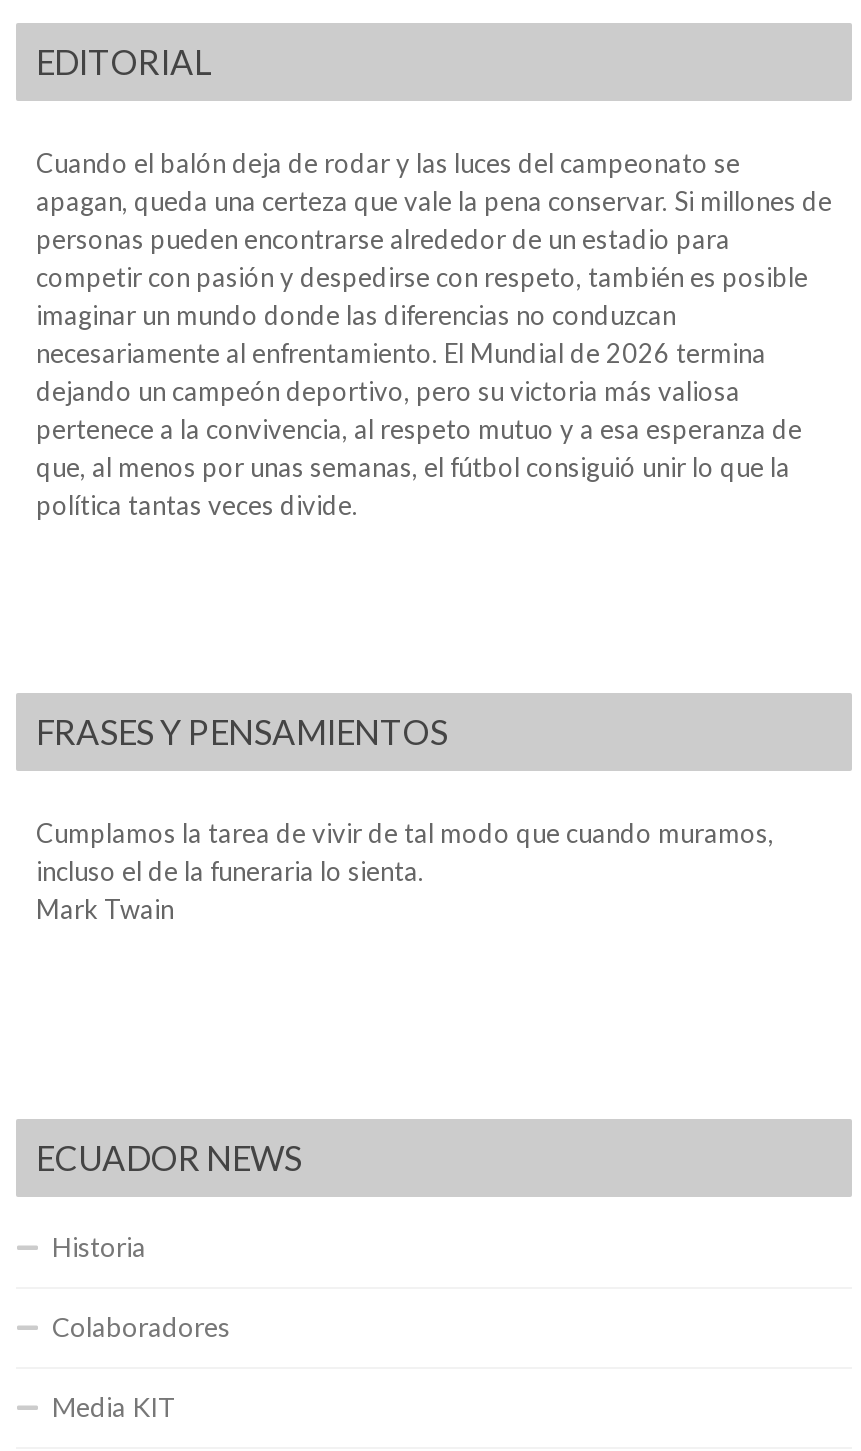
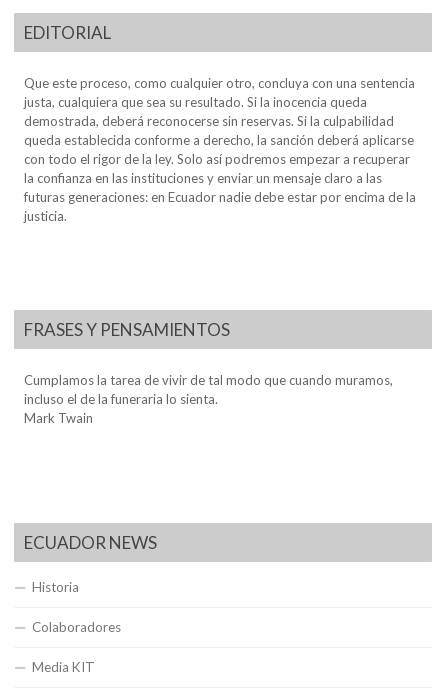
[36,147,832,521] Cuando el balón deja de rodar y las luces del campeonato se | apagan, queda una certeza que vale la pena conservar. Si millones de | personas pueden encontrarse alrededor de un estadio para | competir con pasión y despedirse con respeto, también es posible | imaginar un mundo donde las diferencias no conduzcan | necesariamente al enfrentamiento. El Mundial de 2026 termina | dejando un campeón deportivo, pero su victoria más valiosa | pertenece a la convivencia, al respeto mutuo y a esa esperanza de | que, al menos por unas semanas, el fútbol consiguió unir lo que la | política tantas veces divide. -> [24,75,416,224] Que este proceso, como cualquier otro, concluya con una sentencia | justa, cualquiera que sea su resultado. Si la inocencia queda | demostrada, deberá reconocerse sin reservas. Si la culpabilidad | queda establecida conforme a derecho, la sanción deberá aplicarse | con todo el rigor de la ley. Solo así podremos empezar a recuperar | la confianza en las instituciones y enviar un mensaje claro a las | futuras generaciones: en Ecuador nadie debe estar por encima de la | justicia.

